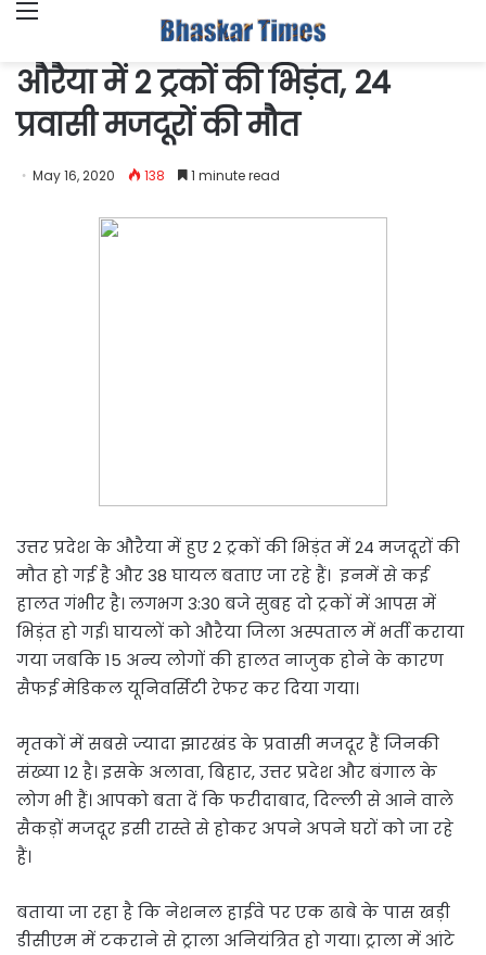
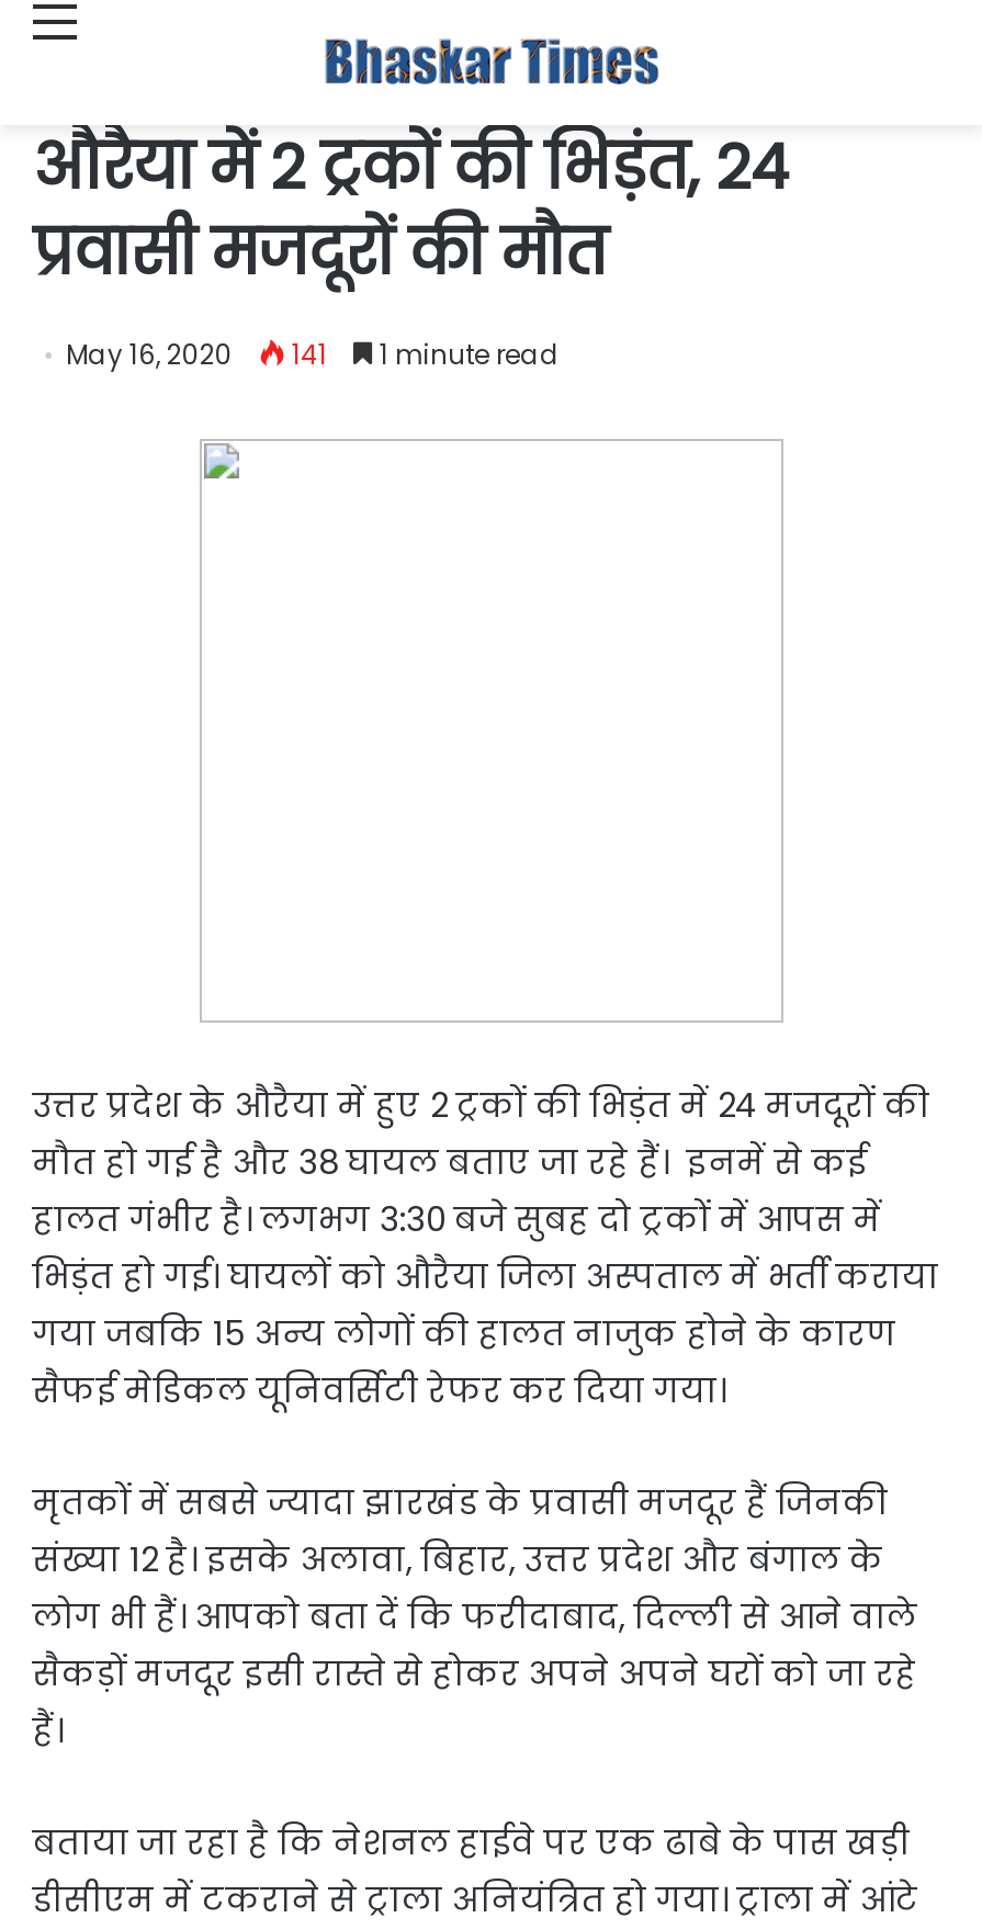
[33,166,280,184] May 16, 2020 138 1 minute read -> [66,335,560,372] May 16, 2020 141 1 minute read

